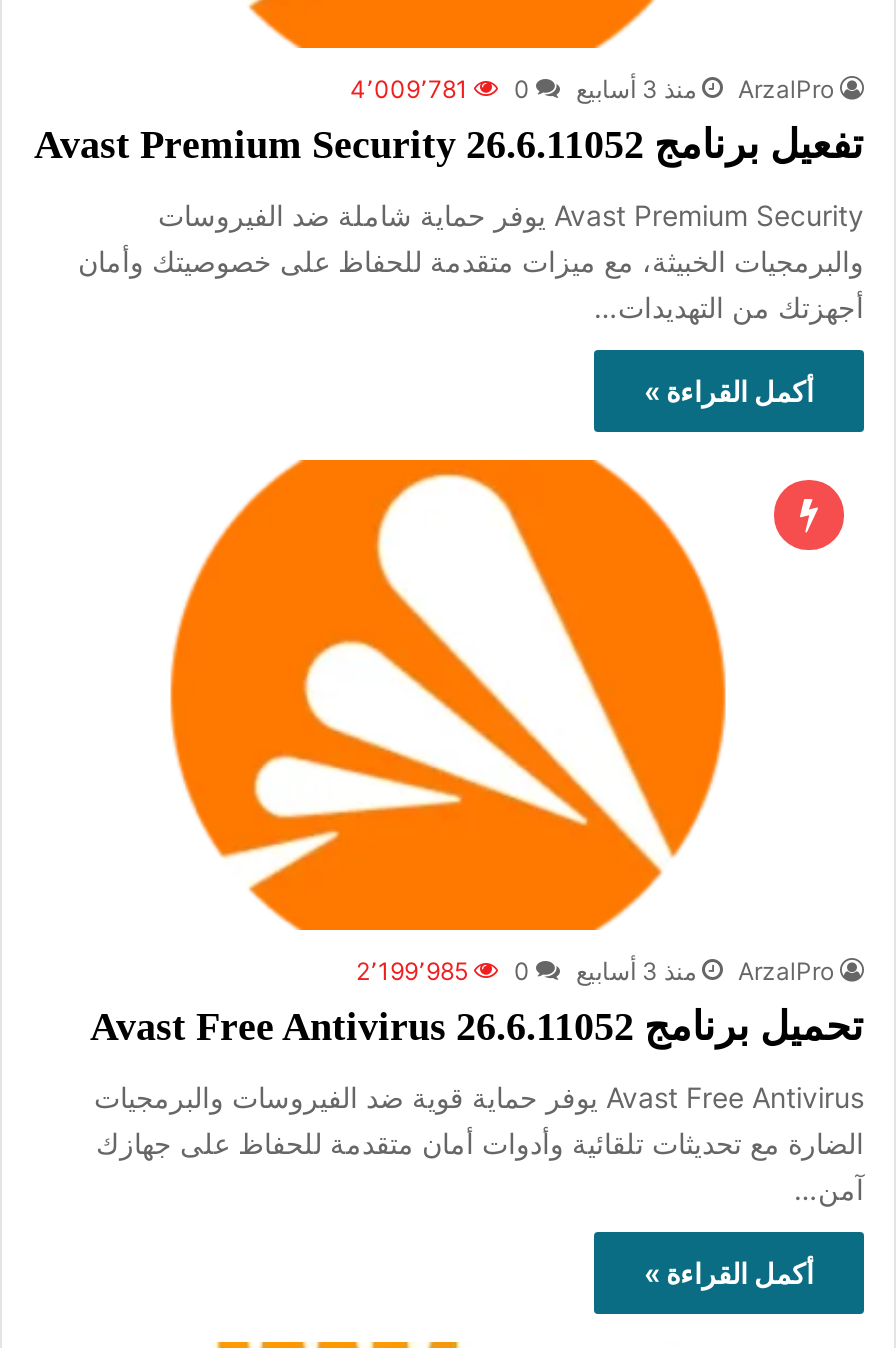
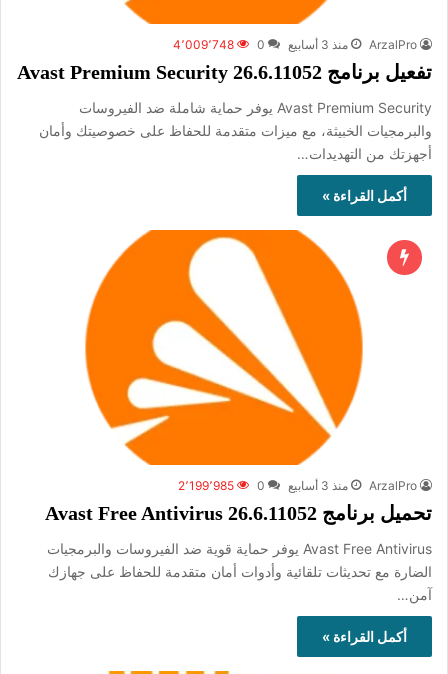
[350,74,530,104] 4٬009٬781 0 -> [173,37,265,52] 4٬009٬748 0

